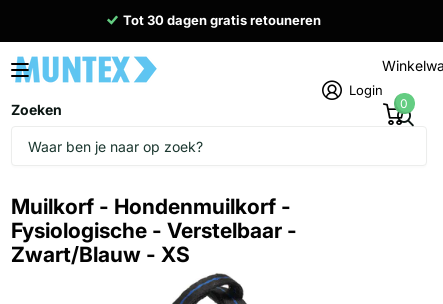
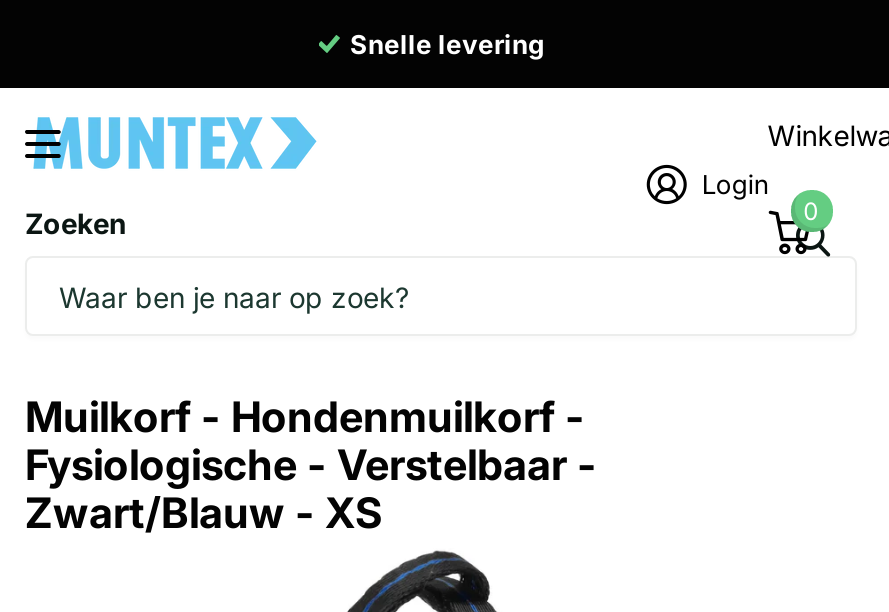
[123,11,321,27] Tot 30 dagen gratis retouneren -> [350,27,544,59] Snelle levering

